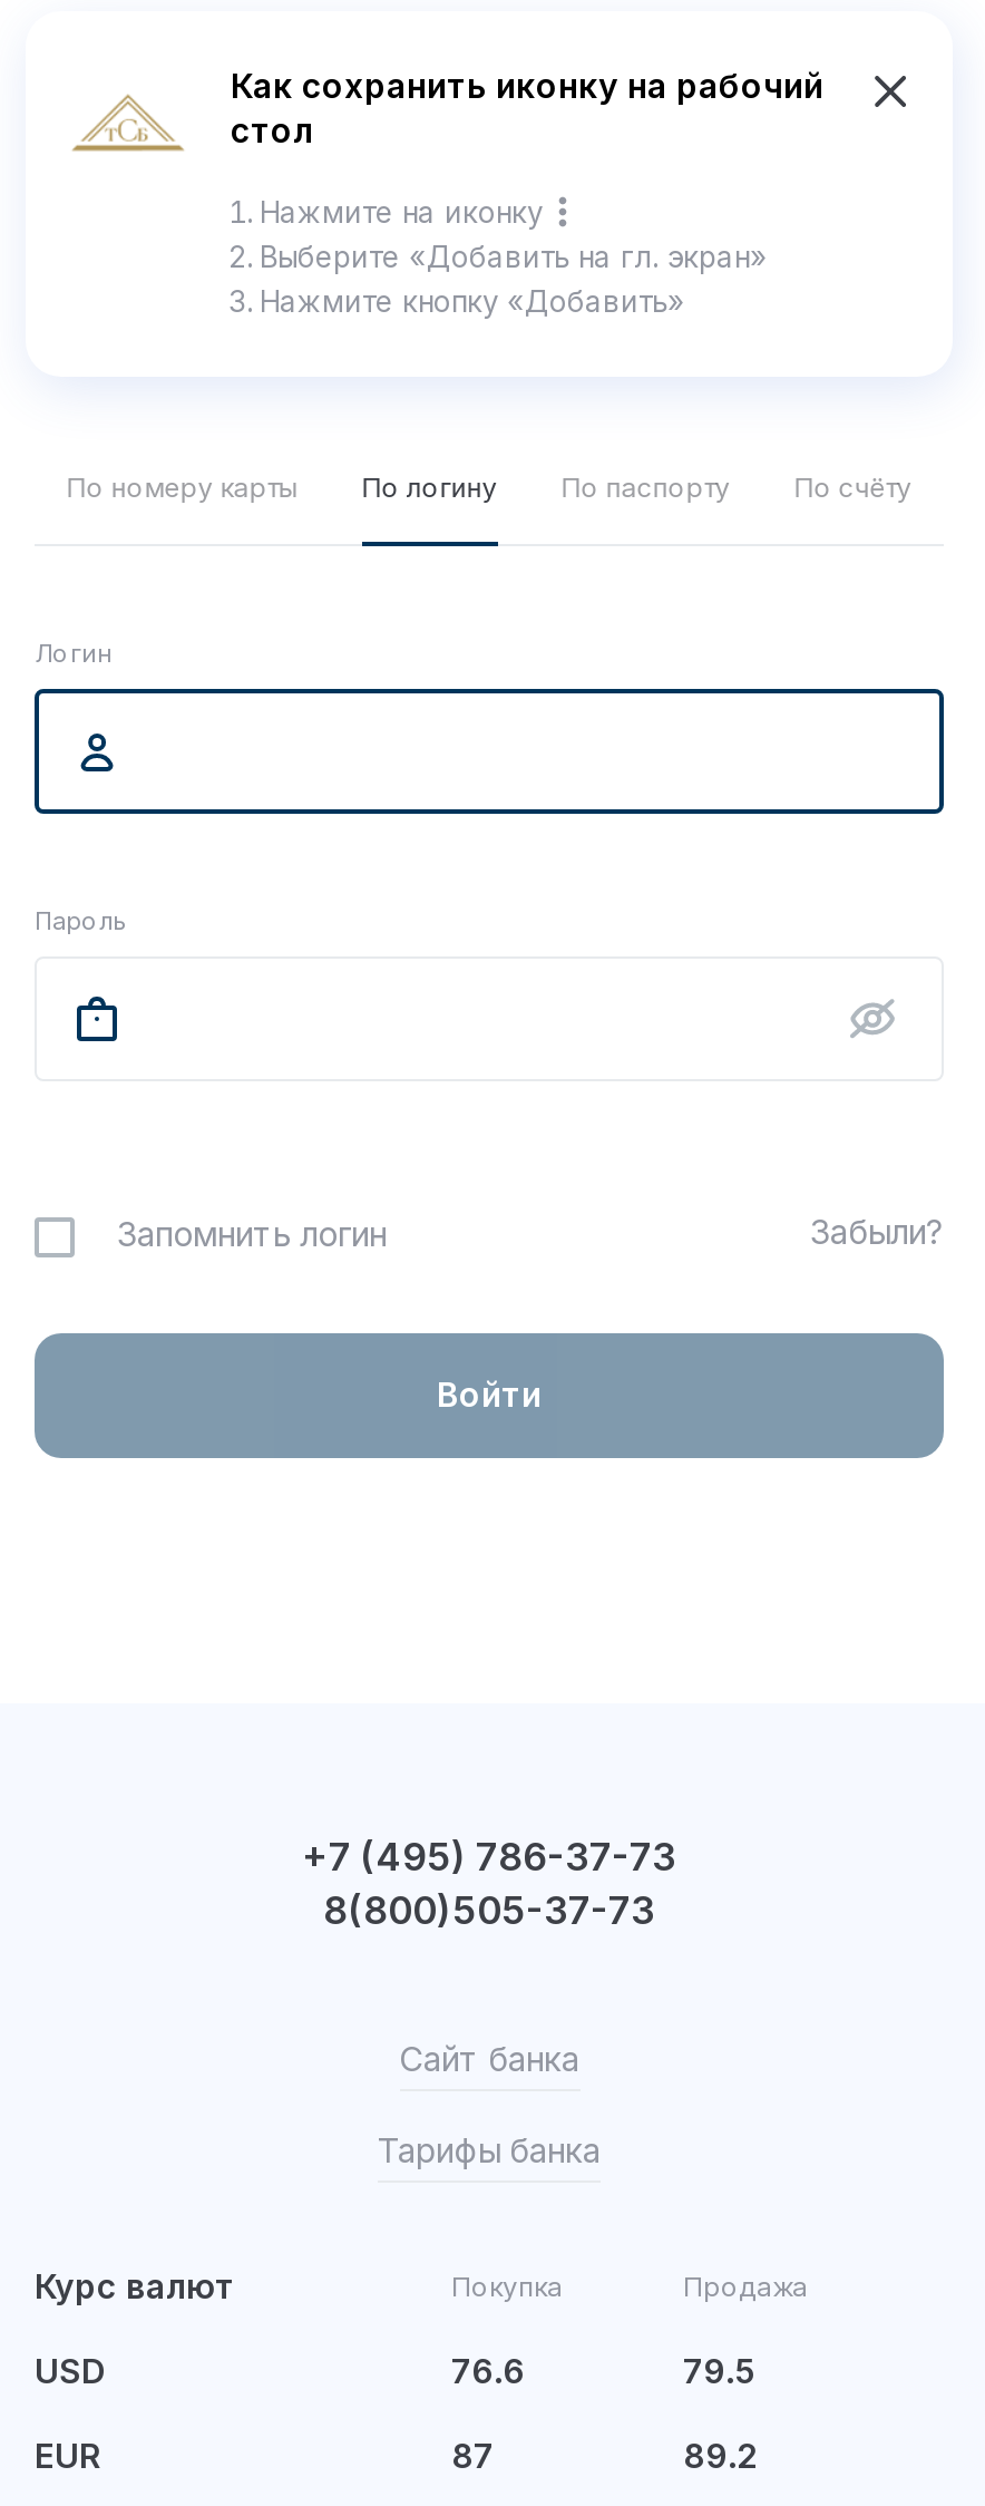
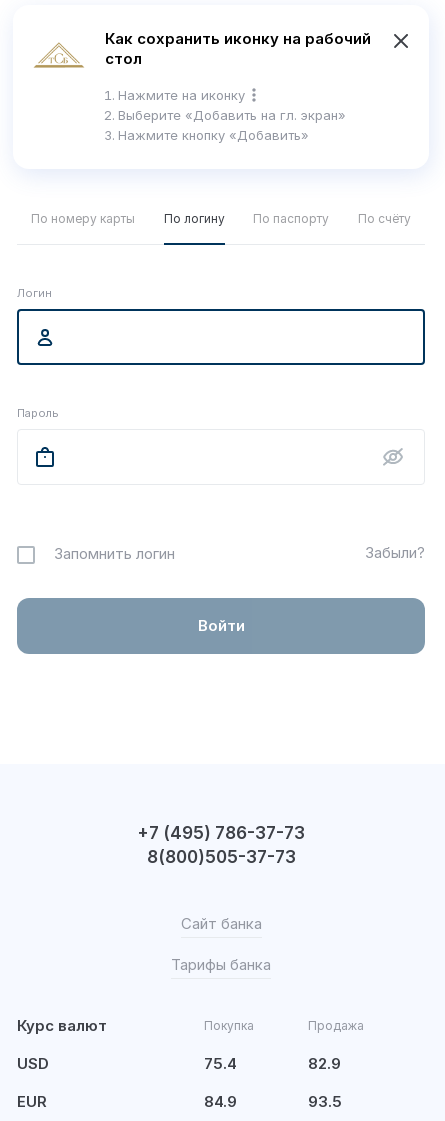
[451,2350,525,2392] 76.6 -> [204,1054,237,1073] 75.4
[683,2350,757,2392] 79.5 -> [308,1054,341,1073] 82.9
[451,2435,494,2477] 87 -> [204,1092,237,1111] 84.9
[683,2435,757,2477] 89.2 -> [308,1092,342,1111] 93.5

